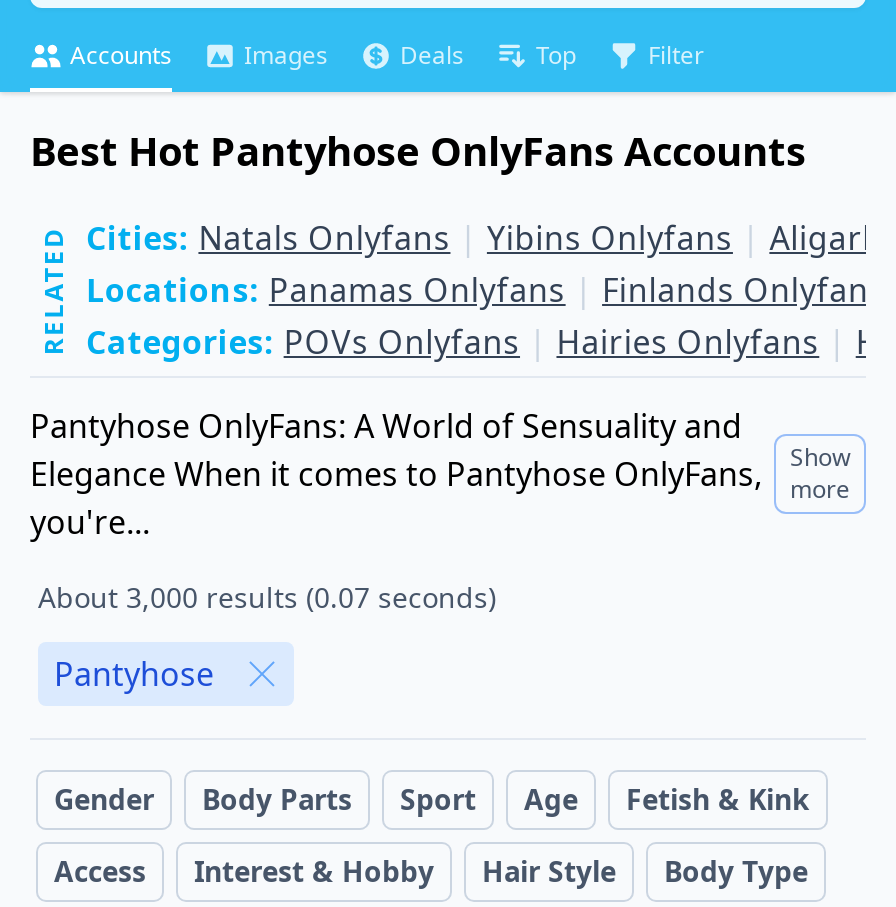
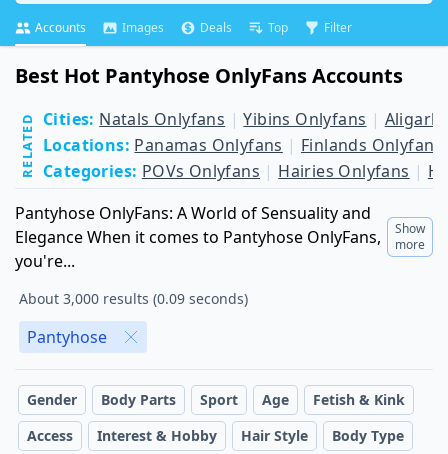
[38,578,496,616] About 3,000 results (0.07 seconds) -> [19,289,248,308] About 3,000 results (0.09 seconds)

